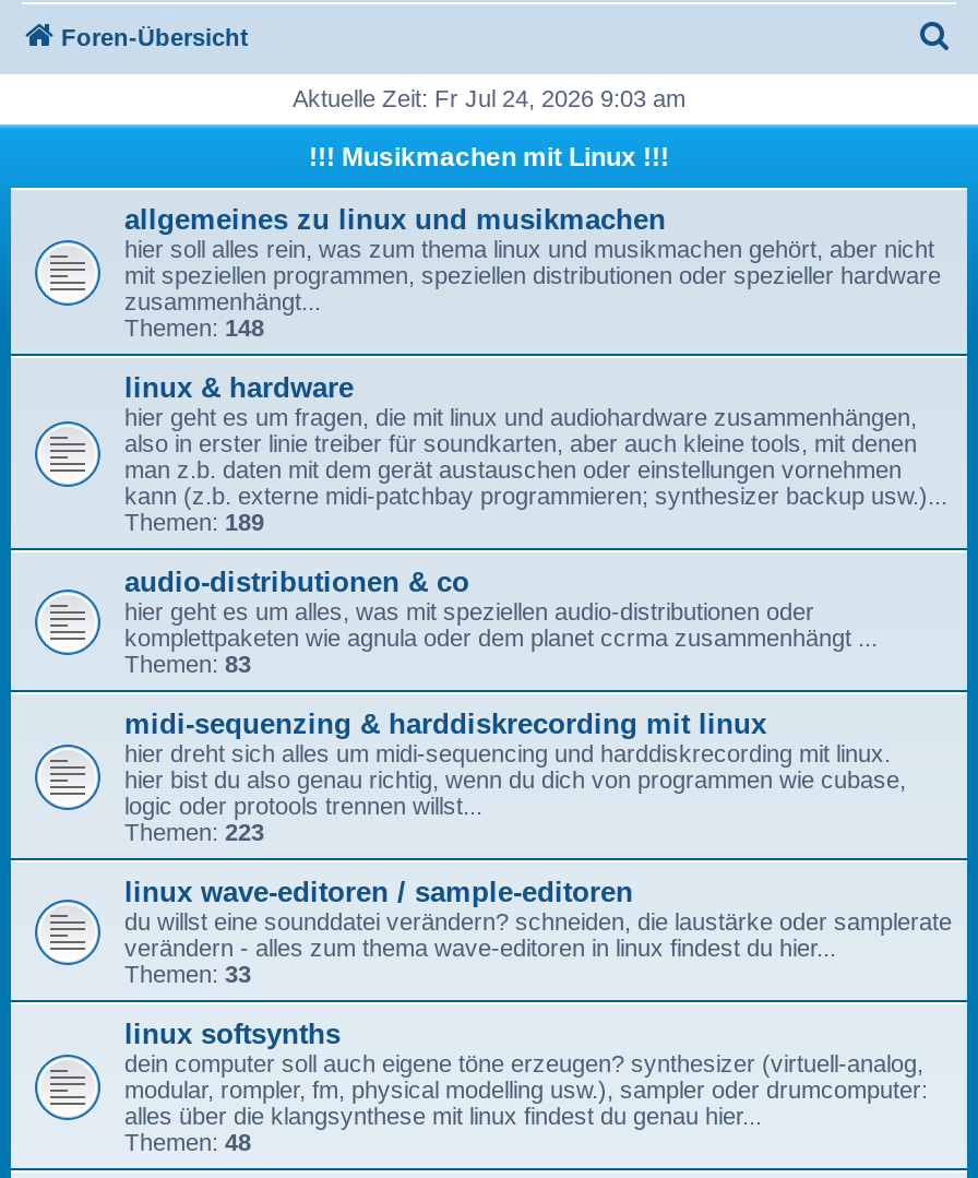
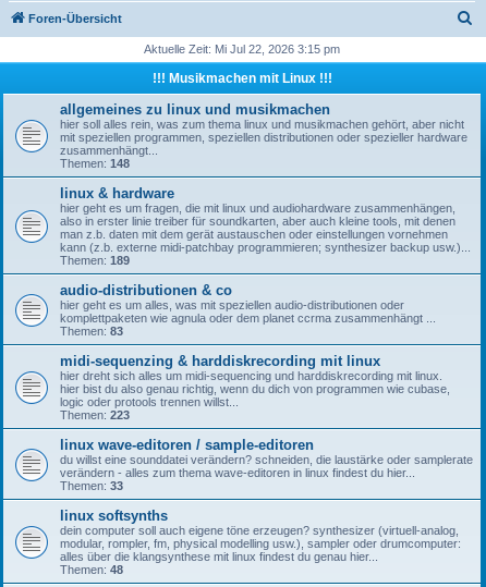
[293,85,685,111] Aktuelle Zeit: Fr Jul 24, 2026 9:03 am -> [144,42,340,56] Aktuelle Zeit: Mi Jul 22, 2026 3:15 pm

